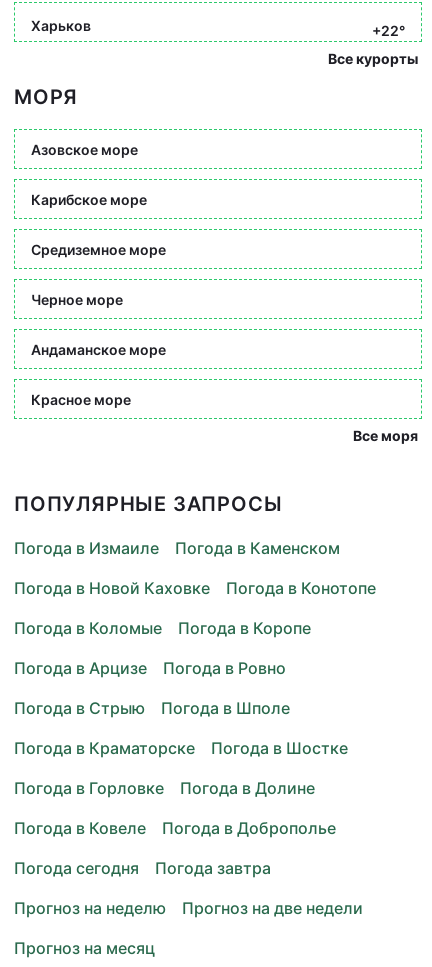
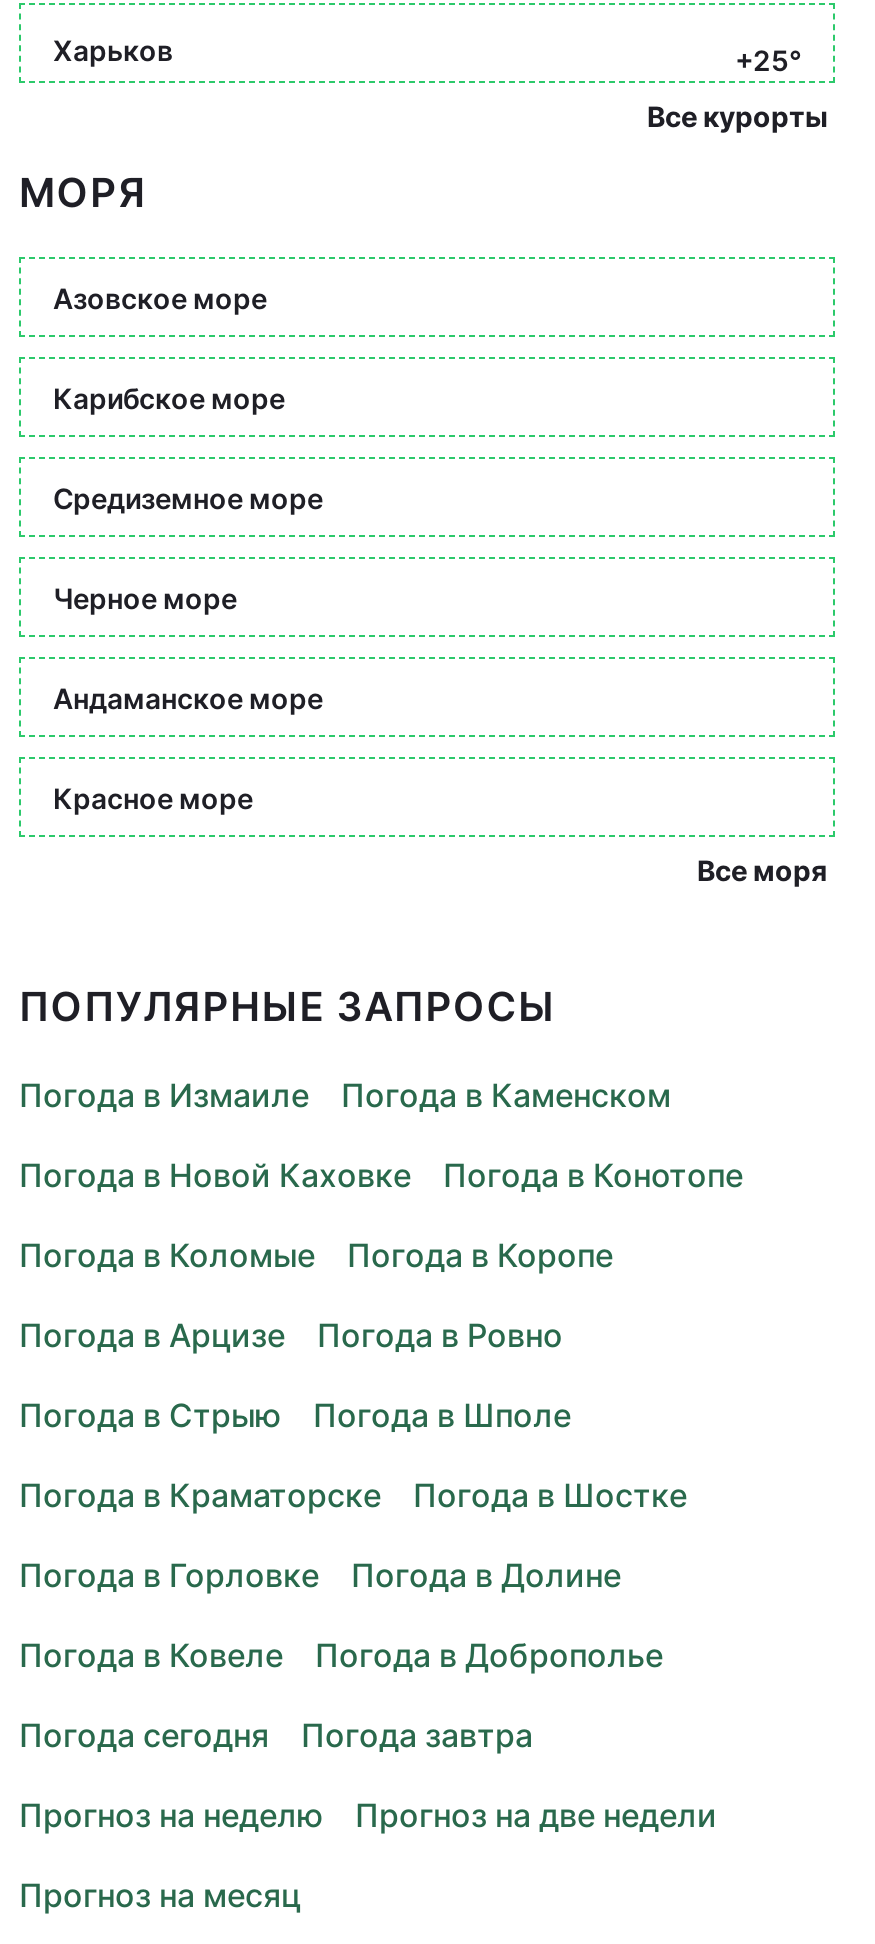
[372,22,405,39] +22° -> [735,43,801,77] +25°

